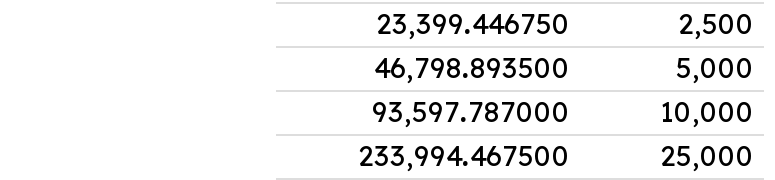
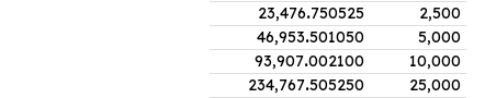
[376,6,570,42] 23,399.446750 -> [258,3,364,23] 23,476.750525
[374,50,570,86] 46,798.893500 -> [257,27,364,47] 46,953.501050
[372,94,570,130] 93,597.787000 -> [255,51,364,71] 93,907.002100
[358,138,570,174] 233,994.467500 -> [248,75,364,95] 234,767.505250

